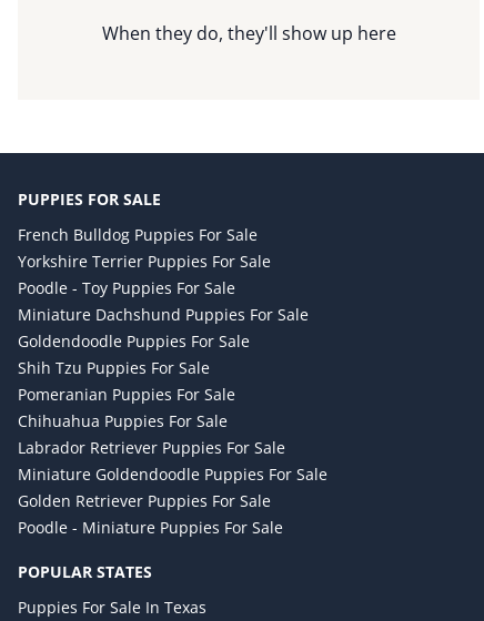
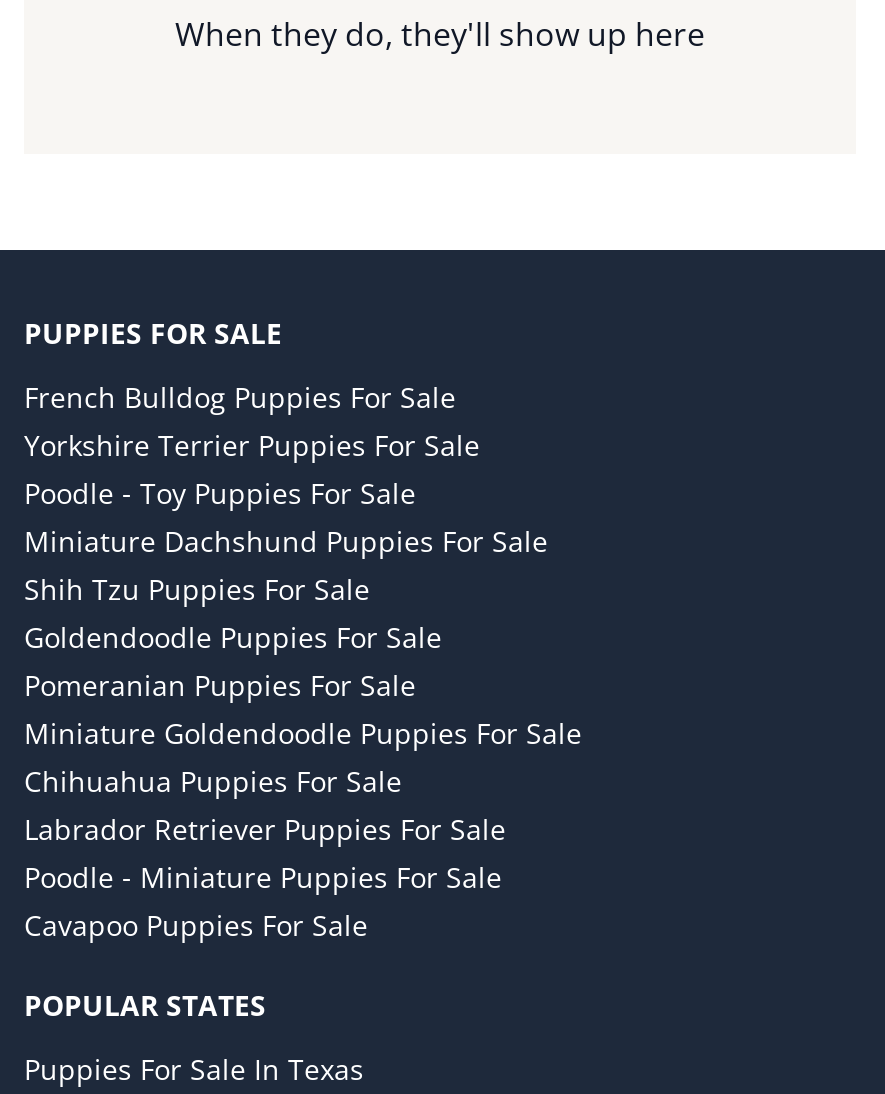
moved [18,330,250,351] -> [24,618,442,656]: Goldendoodle Puppies For Sale
moved [18,357,210,378] -> [24,570,370,608]: Shih Tzu Puppies For Sale
moved [18,410,285,458] -> [24,762,506,848]: Chihuahua Puppies For Sale | Labrador Retriever Puppies For Sale
moved [18,463,327,484] -> [24,714,582,752]: Miniature Goldendoodle Puppies For Sale
[18,490,271,511] Golden Retriever Puppies For Sale -> none
moved [18,517,283,538] -> [24,858,502,896]: Poodle - Miniature Puppies For Sale
none -> [24,906,368,944] Cavapoo Puppies For Sale

